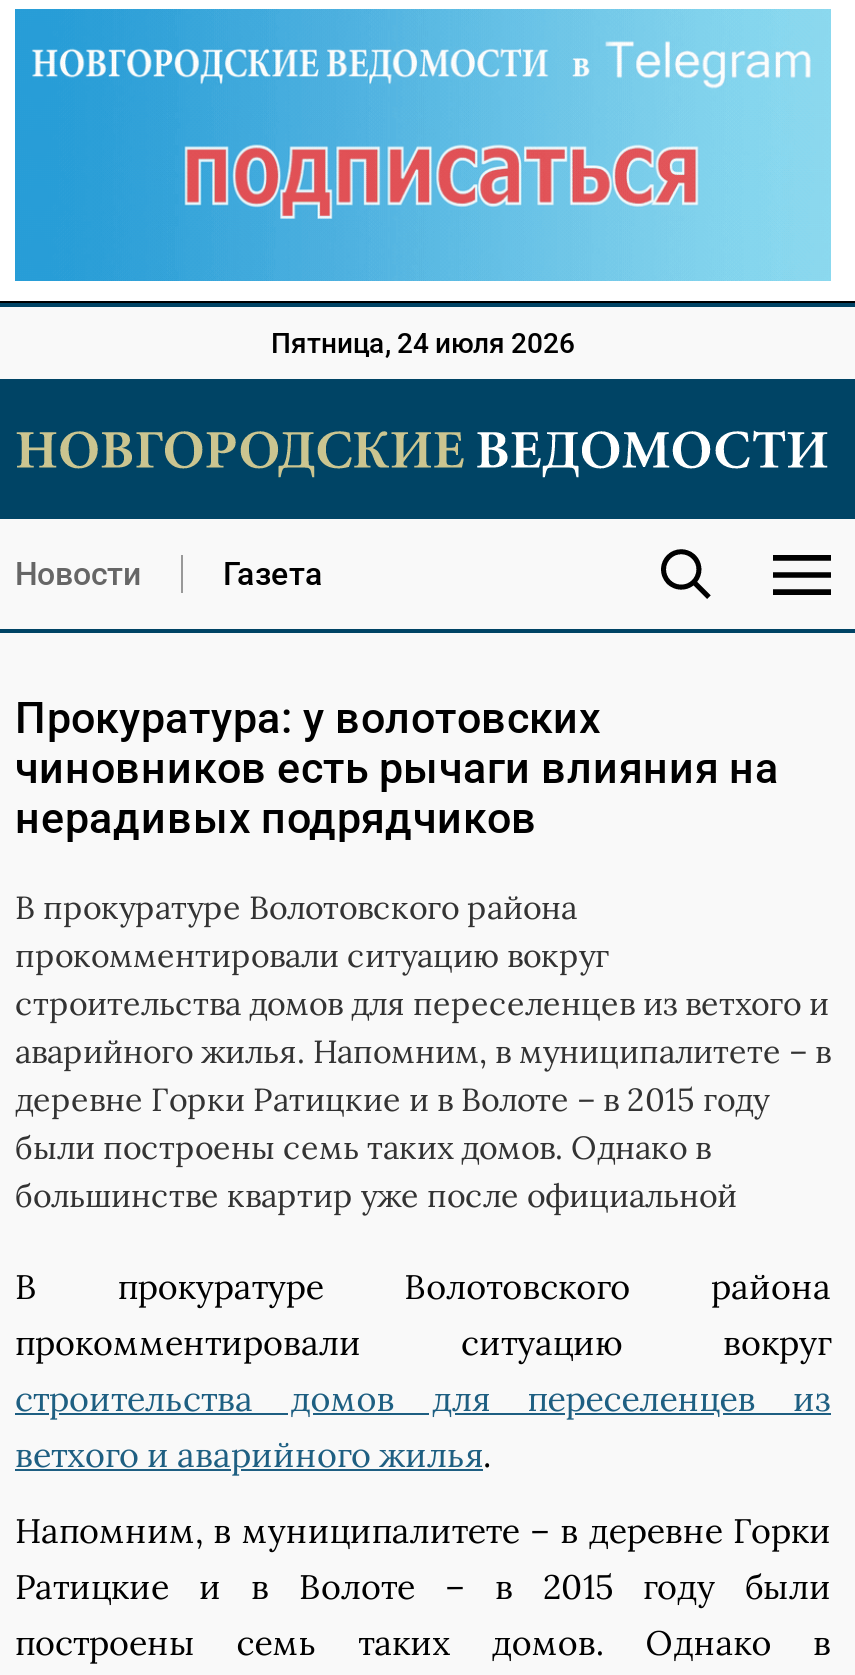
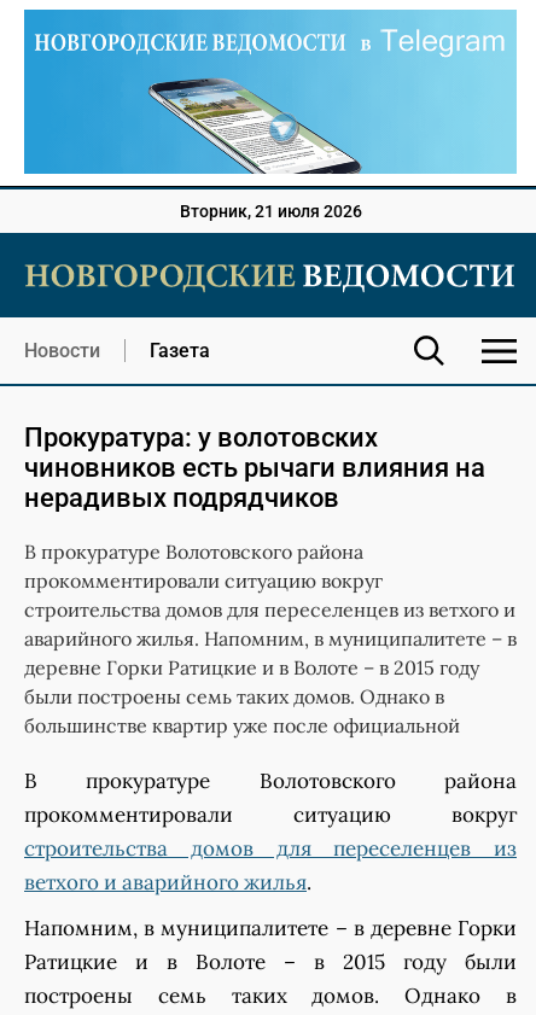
[183,123,699,359] [image] | Пятница, 24 июля 2026 -> [127,77,436,221] [image] | Вторник, 21 июля 2026

